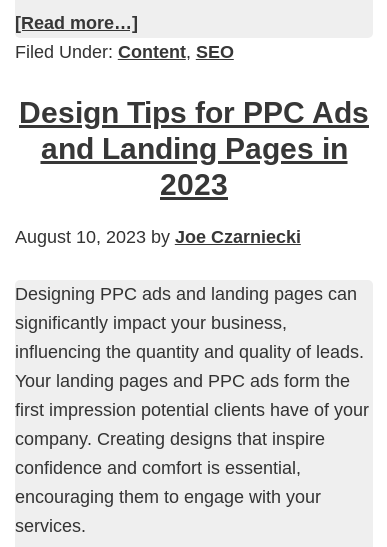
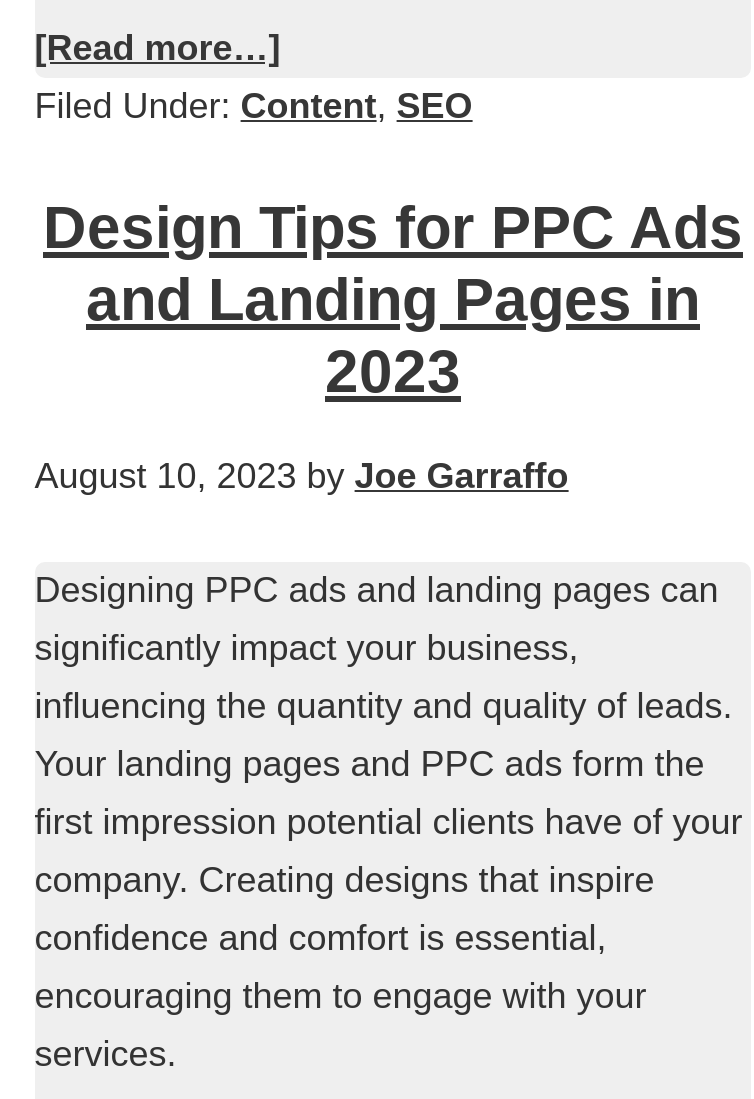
[15,227,301,247] August 10, 2023 by Joe Czarniecki -> [35,456,569,496] August 10, 2023 by Joe Garraffo

